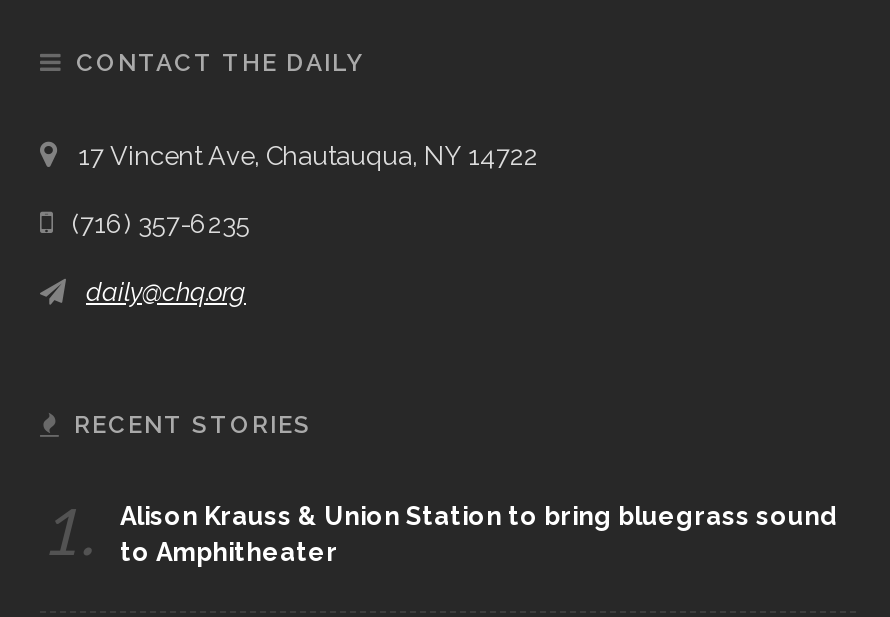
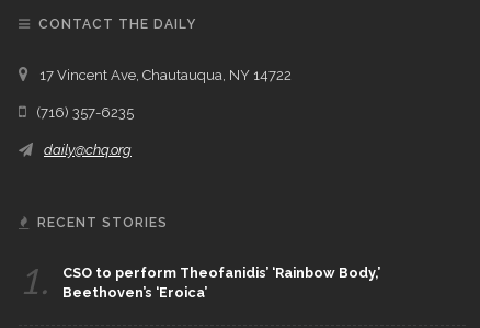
[120,501,838,567] Alison Krauss & Union Station to bring bluegrass sound | to Amphitheater -> [62,264,380,300] CSO to perform Theofanidis’ ‘Rainbow Body,’ | Beethoven’s ‘Eroica’

